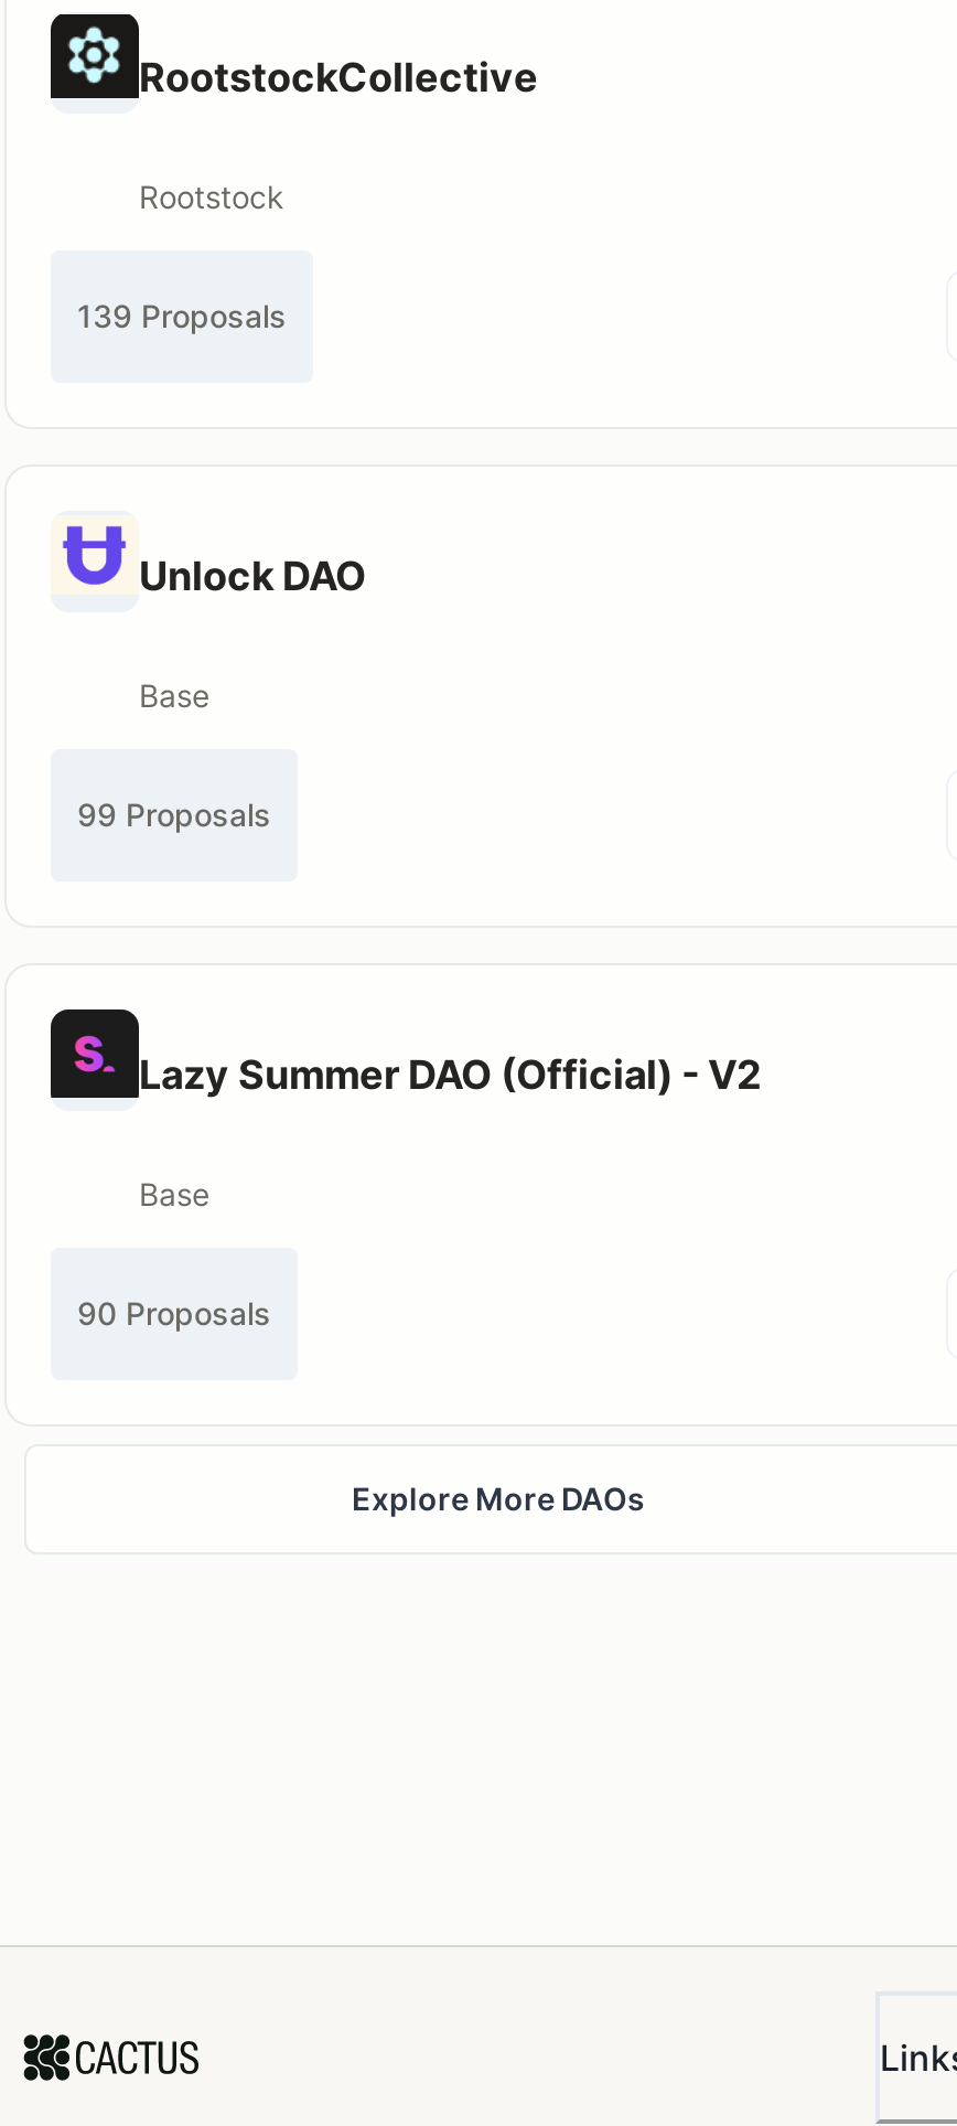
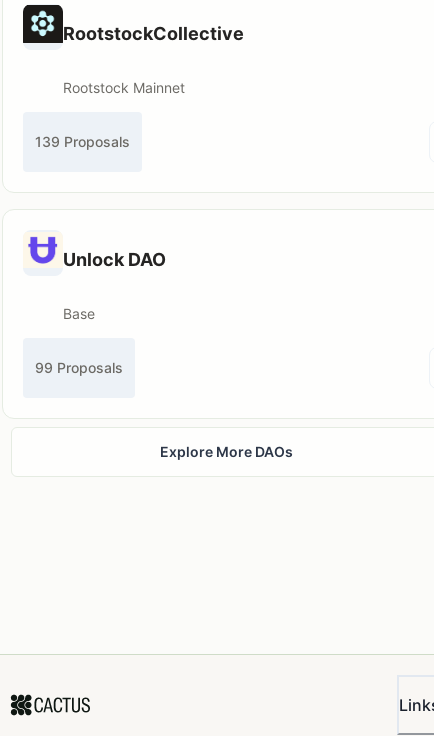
[139,178,284,215] Rootstock -> [63,79,185,96] Rootstock Mainnet
[49,1007,761,1332] [image] | Lazy Summer DAO (Official) - V2 | Base | 90 Proposals -> none

